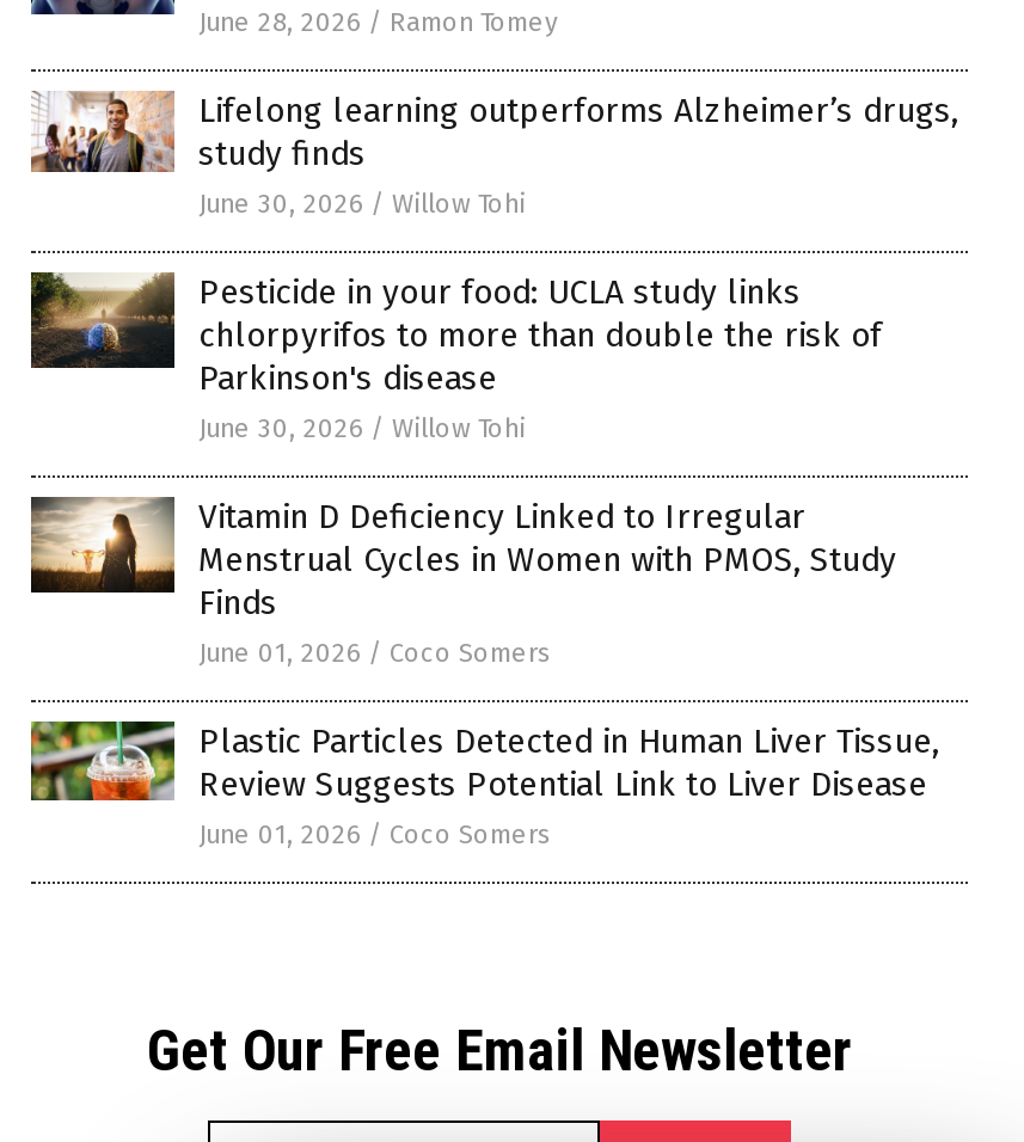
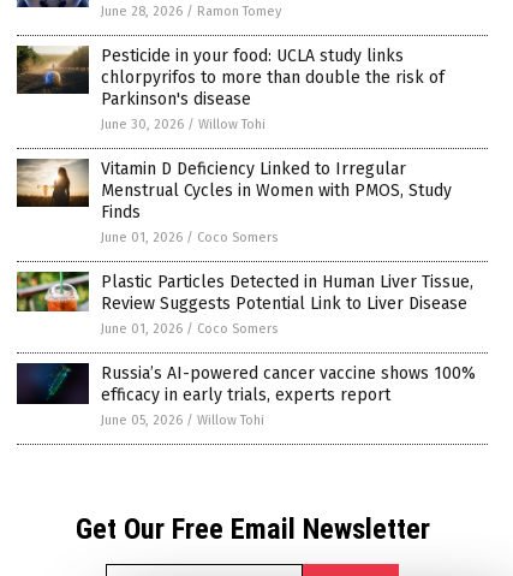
[31,91,958,220] [image] | Lifelong learning outperforms Alzheimer’s drugs, | study finds | June 30, 2026 / Willow Tohi -> none
moved [29,258,939,851] -> [16,38,473,337]: [image] | Pesticide in your food: UCLA study links | chlorpyrifos to more than double the risk of | ... | Review Suggests Potential Link to Liver Disease | June 01, 2026 / Coco Somers
none -> [16,362,476,428] [image] | Russia’s AI-powered cancer vaccine shows 100% | efficacy in early trials, experts report | June 05, 2026 / Willow Tohi

